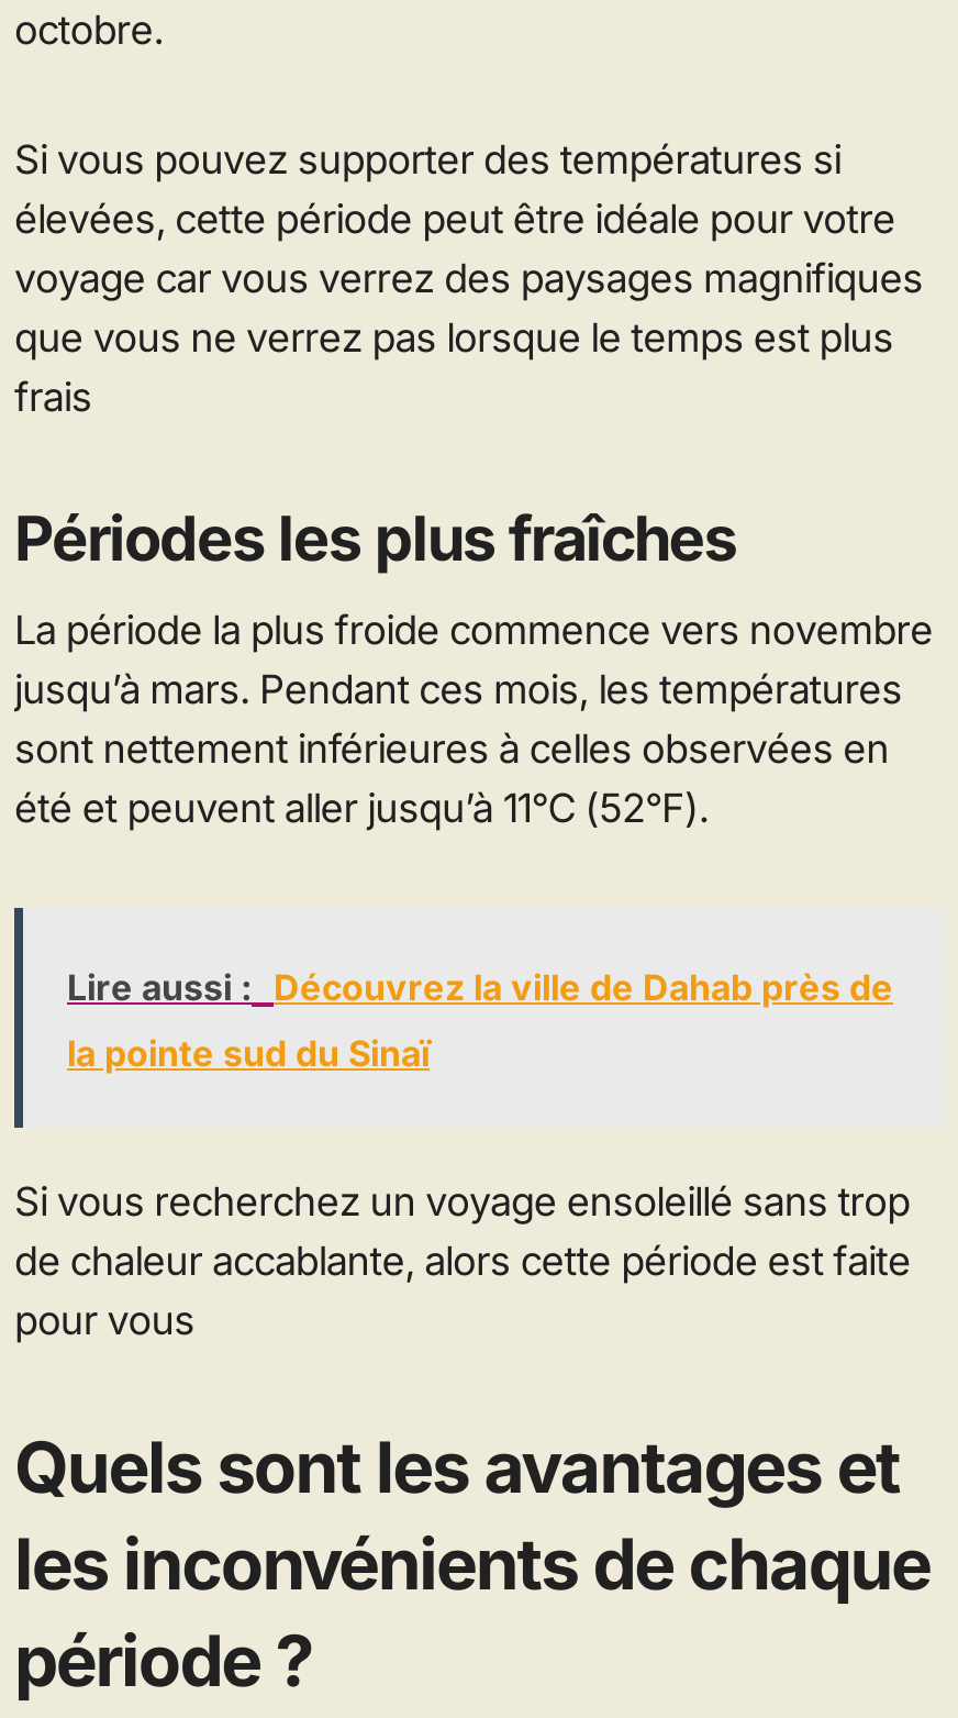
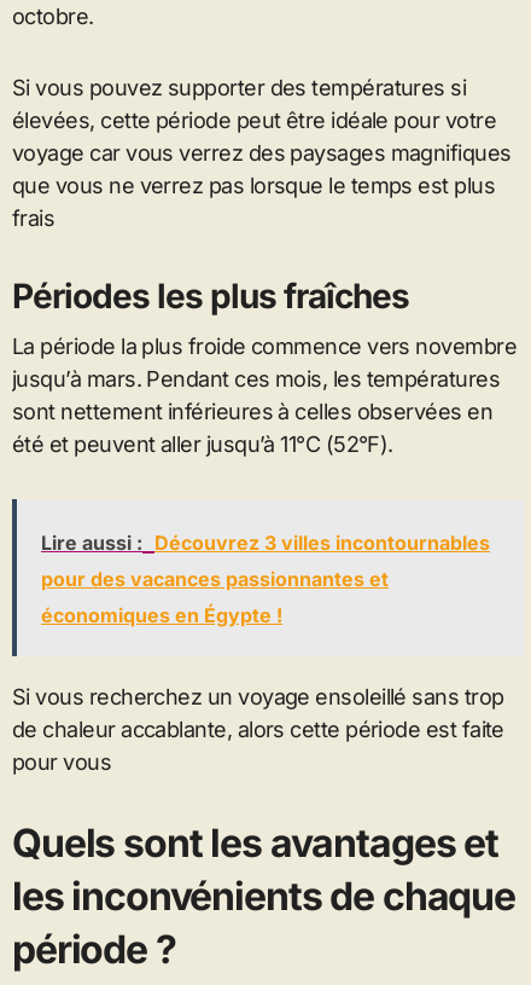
[67,966,893,1075] Lire aussi : Découvrez la ville de Dahab près de | la pointe sud du Sinaï -> [41,531,490,627] Lire aussi : Découvrez 3 villes incontournables | pour des vacances passionnantes et | économiques en Égypte !

